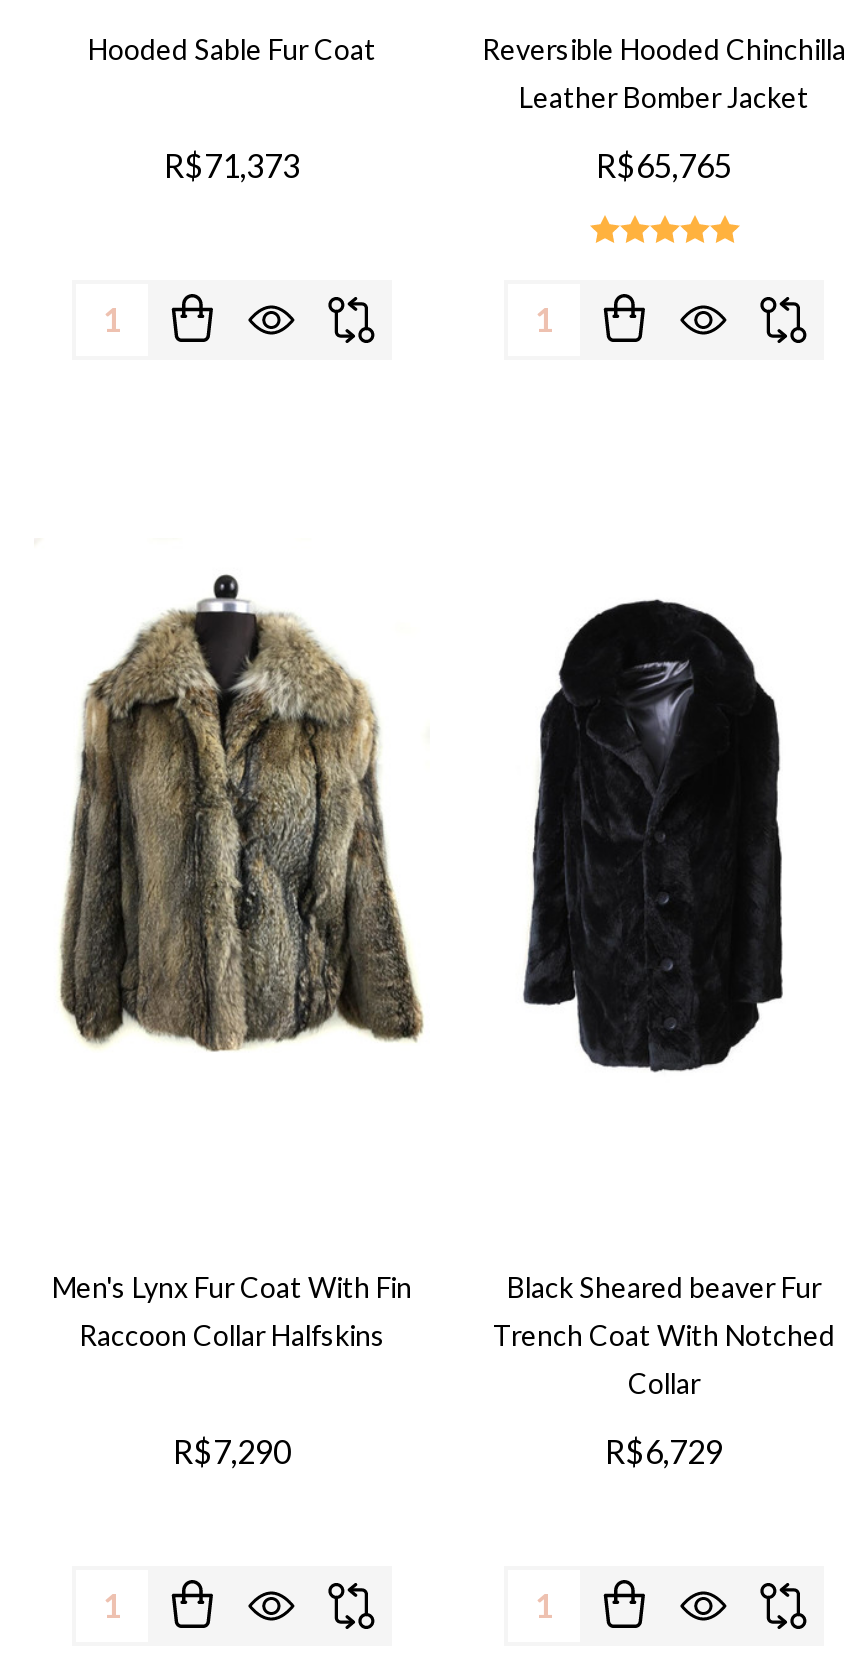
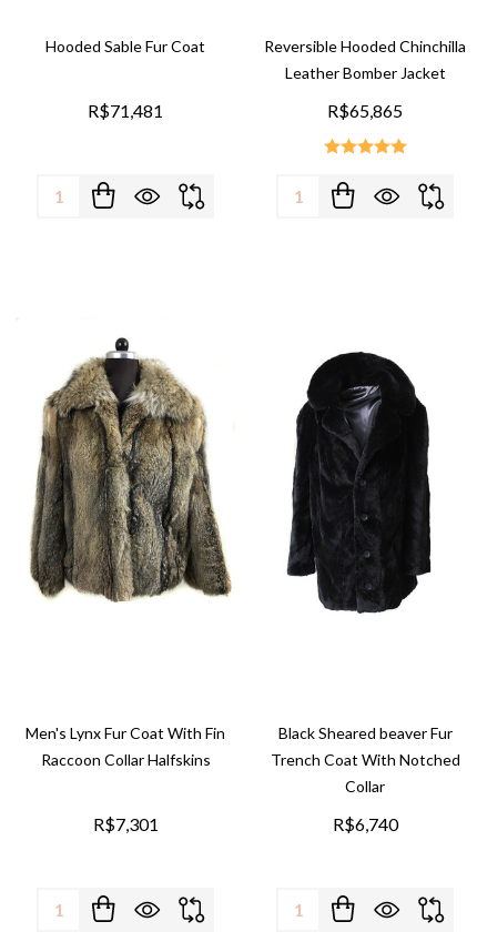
[164,146,300,184] R$71,373 -> [88,100,163,121] R$71,481
[596,146,732,184] R$65,765 -> [327,100,403,121] R$65,865
[173,1432,291,1470] R$7,290 -> [93,814,158,835] R$7,301
[605,1432,723,1470] R$6,729 -> [332,814,398,835] R$6,740

